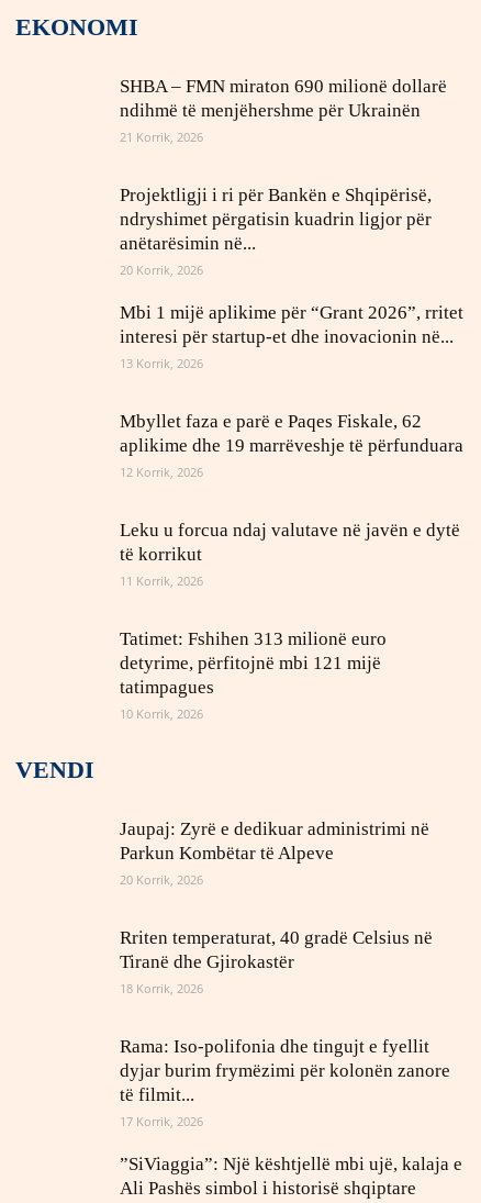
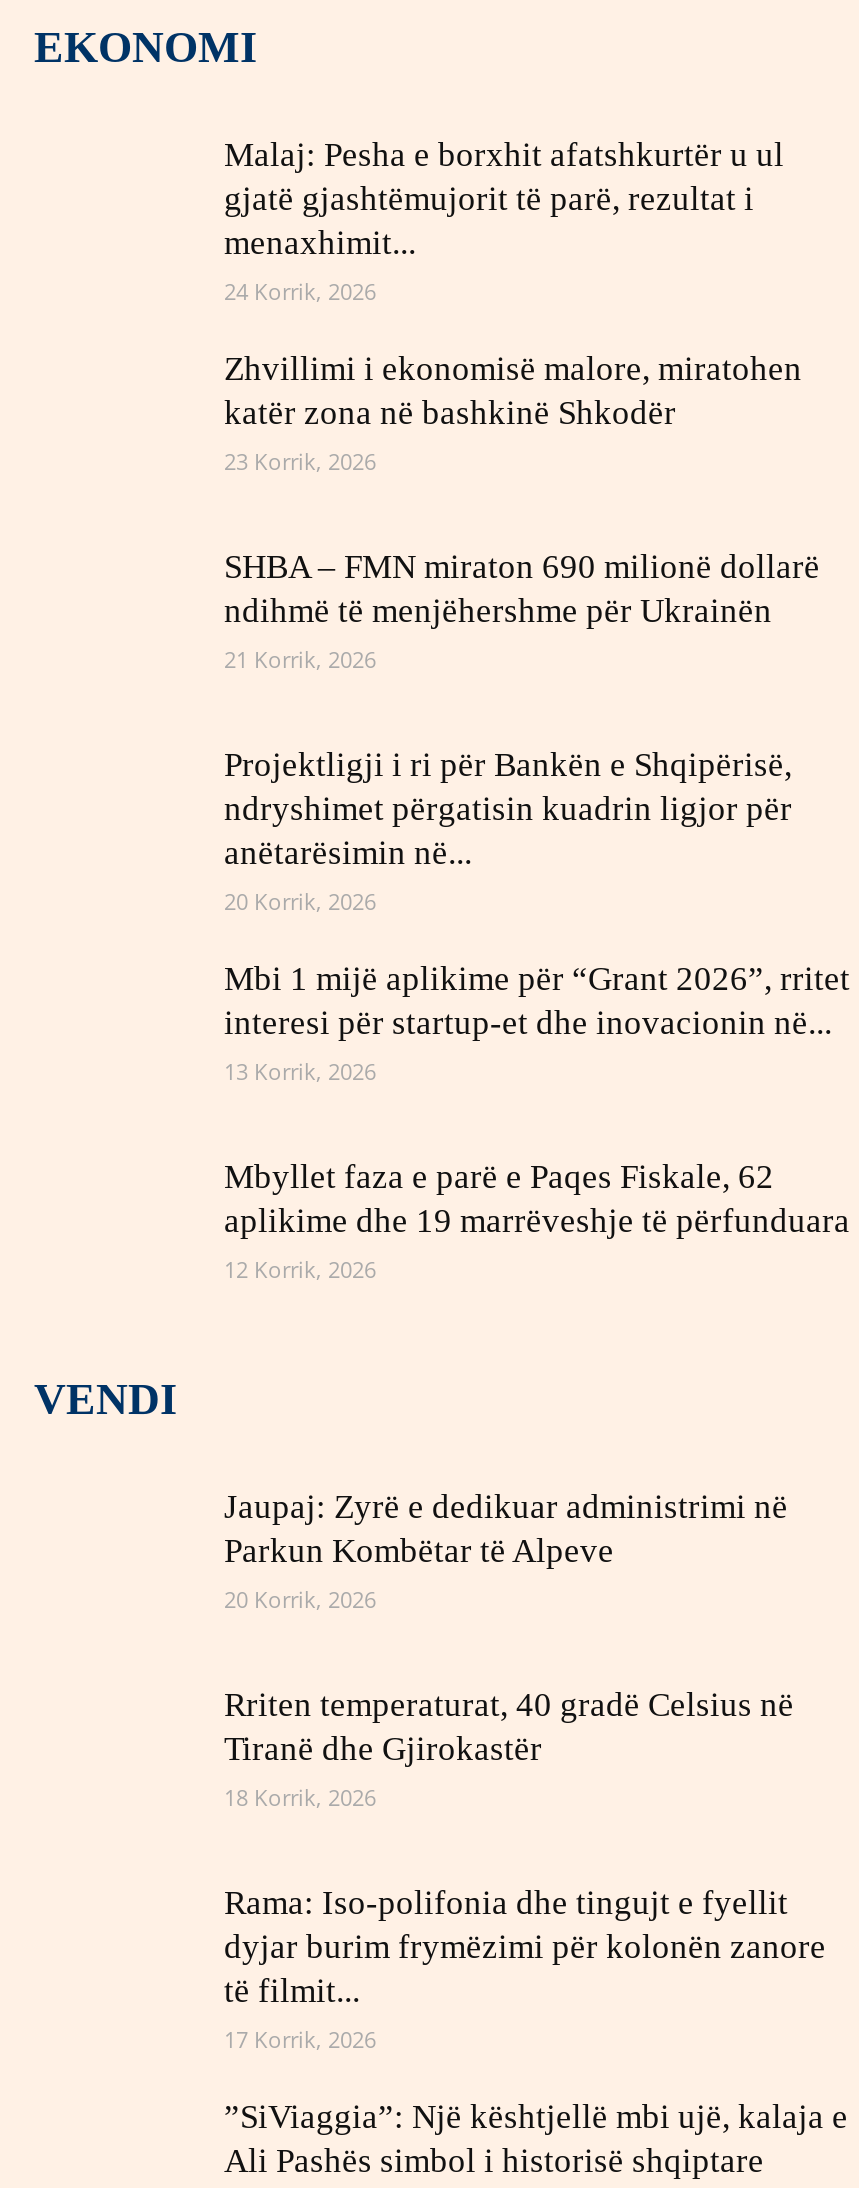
none -> [224,136,802,476] Malaj: Pesha e borxhit afatshkurtër u ul | gjatë gjashtëmujorit të parë, rezultat i | menaxhimit... | 24 Korrik, 2026 | Zhvillimi i ekonomisë malore, miratohen | katër zona në bashkinë Shkodër | 23 Korrik, 2026
moved [120,76,463,480] -> [224,548,850,1284]: SHBA – FMN miraton 690 milionë dollarë | ndihmë të menjëhershme për Ukrainën | 21 Korrik, 2026 | ... | aplikime dhe 19 marrëveshje të përfunduara | 12 Korrik, 2026
[120,519,460,722] Leku u forcua ndaj valutave në javën e dytë | të korrikut | 11 Korrik, 2026 | Tatimet: Fshihen 313 milionë euro | detyrime, përfitojnë mbi 121 mijë | tatimpagues | 10 Korrik, 2026 -> none

